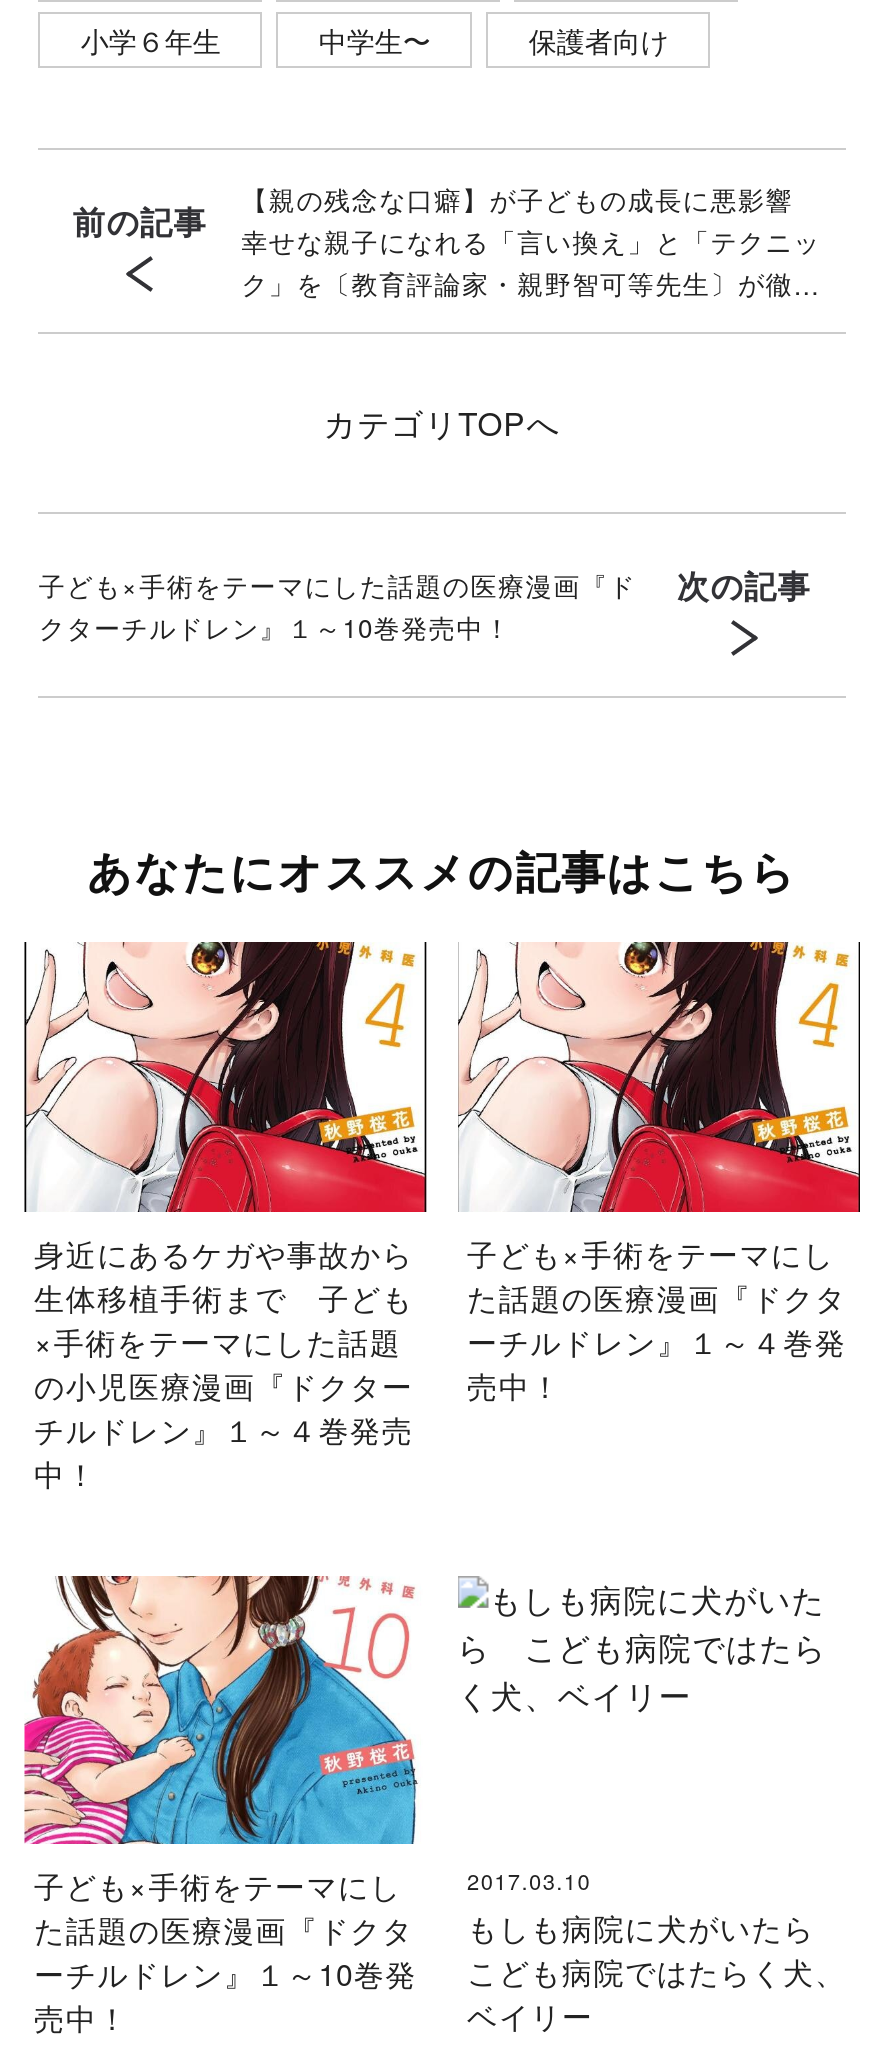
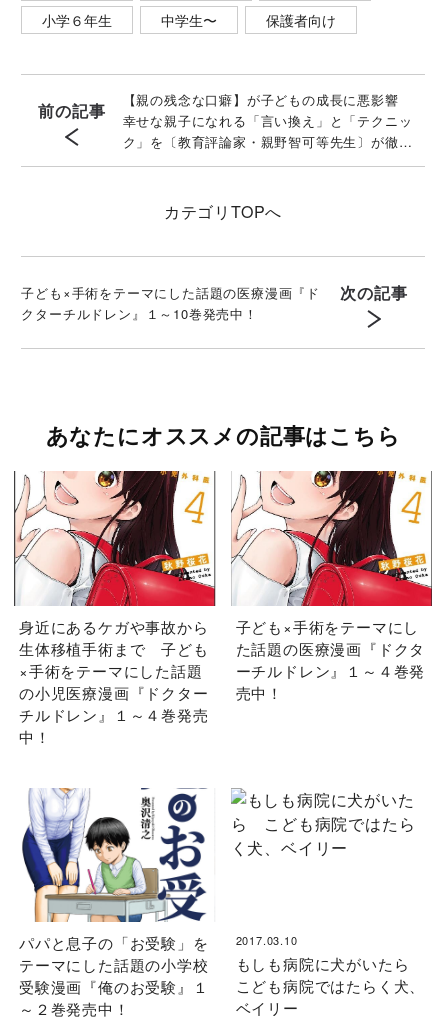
[22,1574,418,2038] [image] | 子ども×手術をテーマにし | た話題の医療漫画『ドクタ | ーチルドレン』１～10巻発 | 売中！ -> [14,787,210,1019] [image] | パパと息子の「お受験」を | テーマにした話題の小学校 | 受験漫画『俺のお受験』１ | ～２巻発売中！

